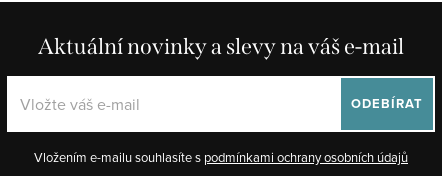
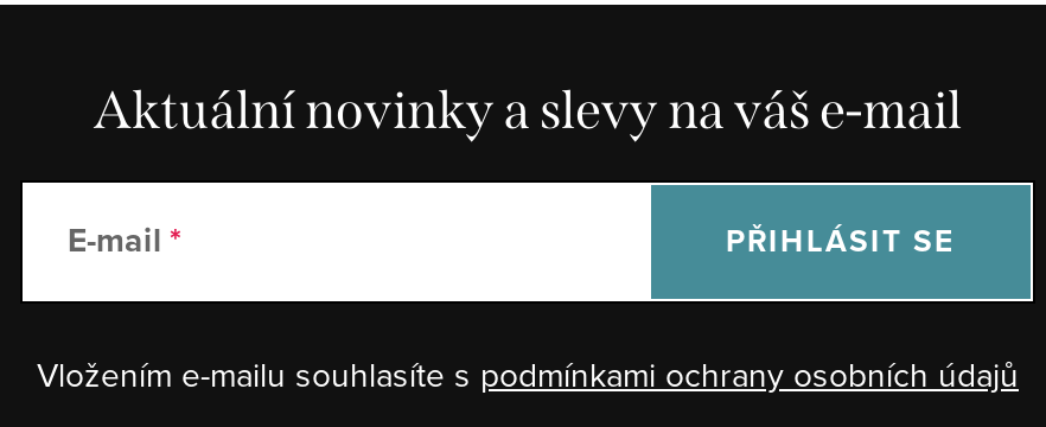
none -> [68,215,162,265] E-mail
[351,93,423,112] ODEBÍRAT -> [726,217,956,262] PŘIHLÁSIT SE

